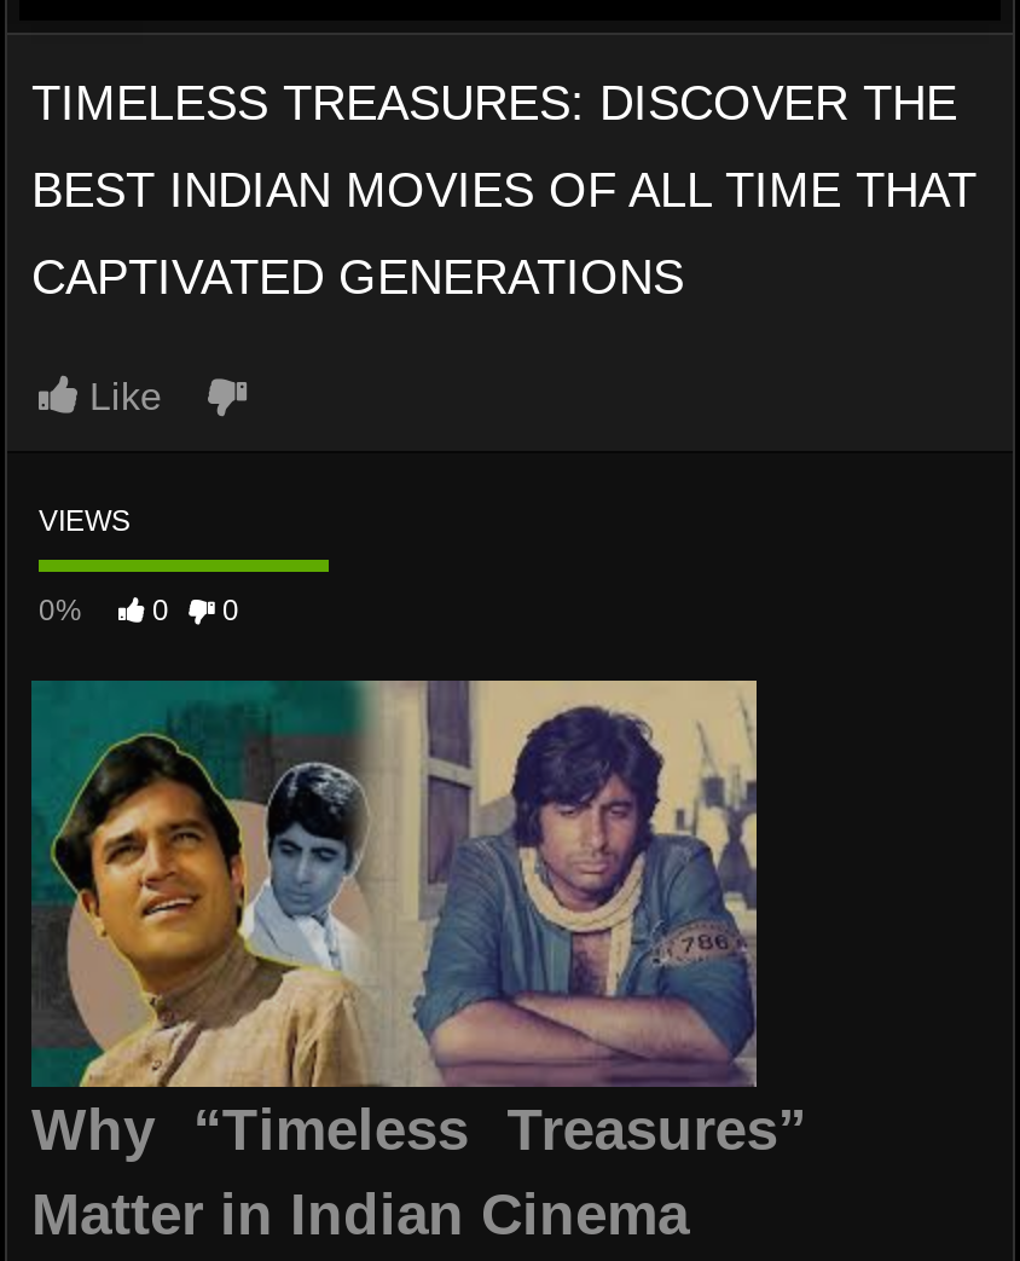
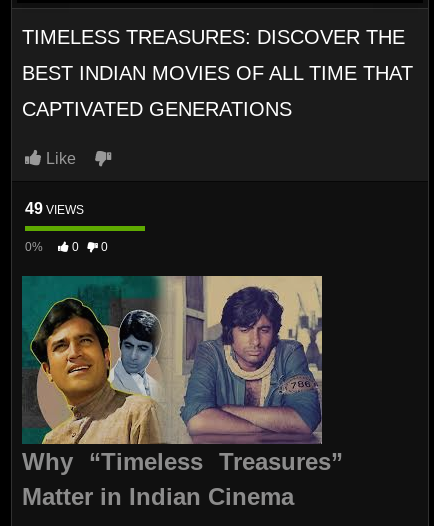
[39,504,131,538] VIEWS -> [25,200,84,217] 49 VIEWS

